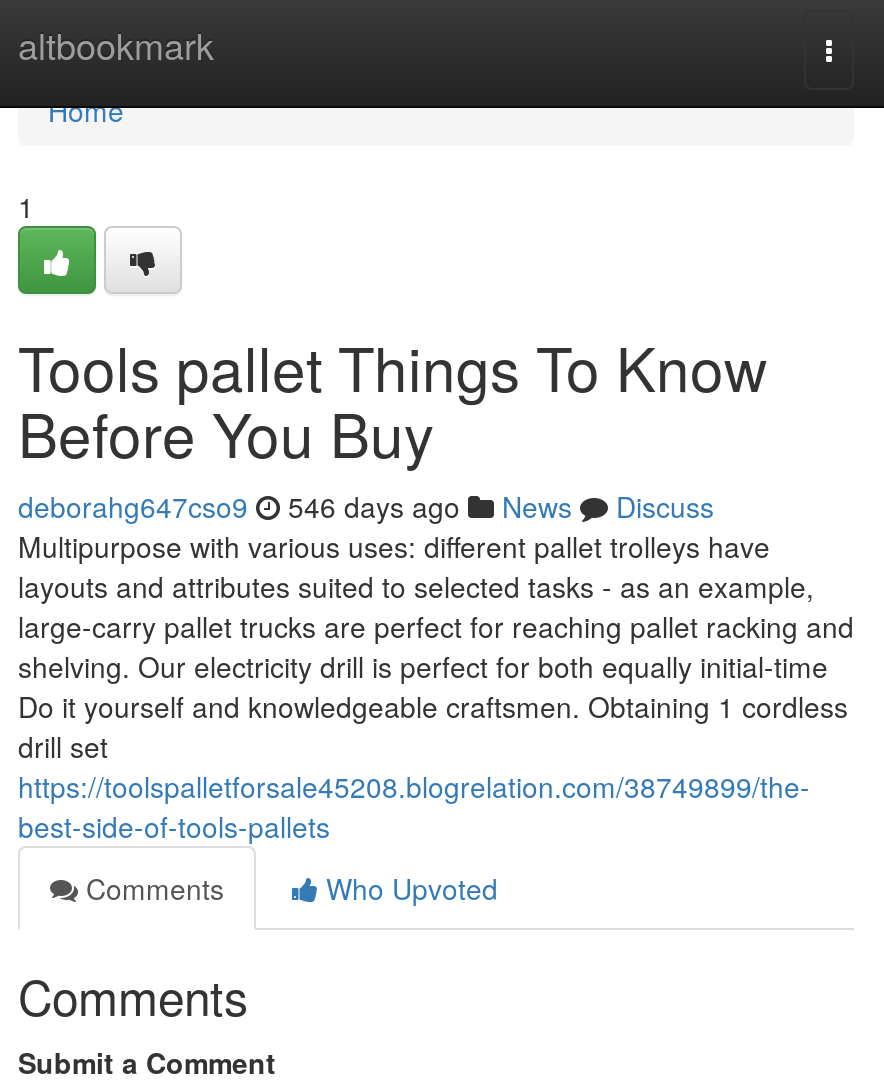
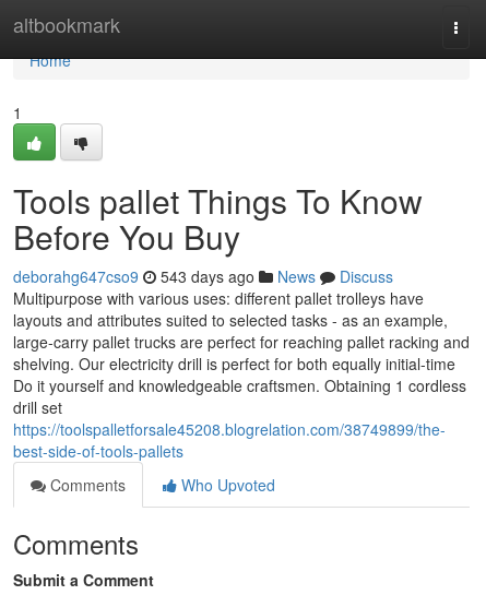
[18,486,714,526] deborahg647cso9 546 days ago News Discuss -> [13,265,393,287] deborahg647cso9 543 days ago News Discuss

